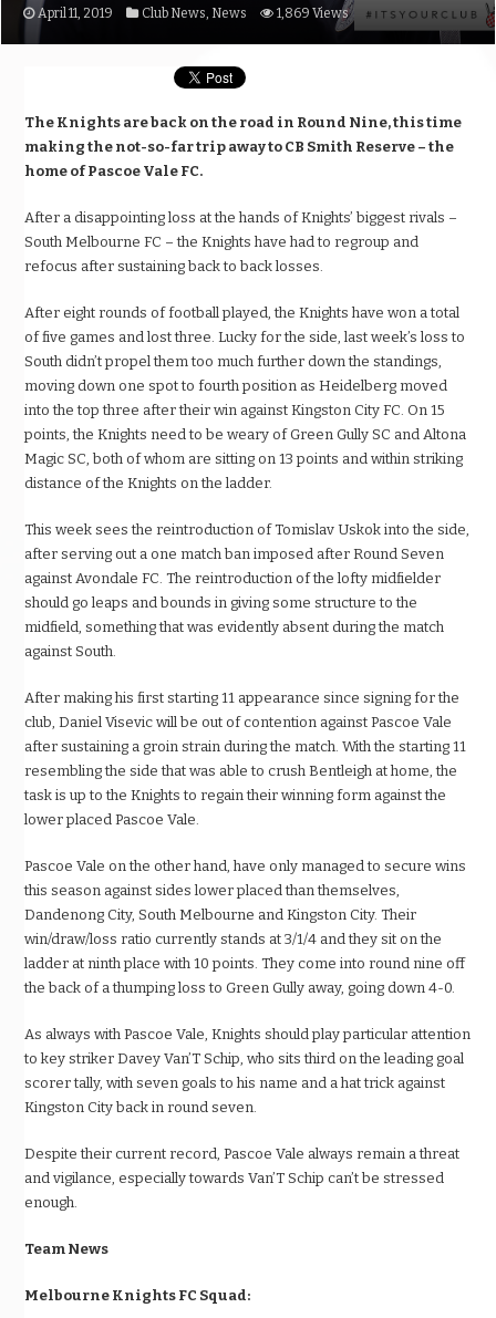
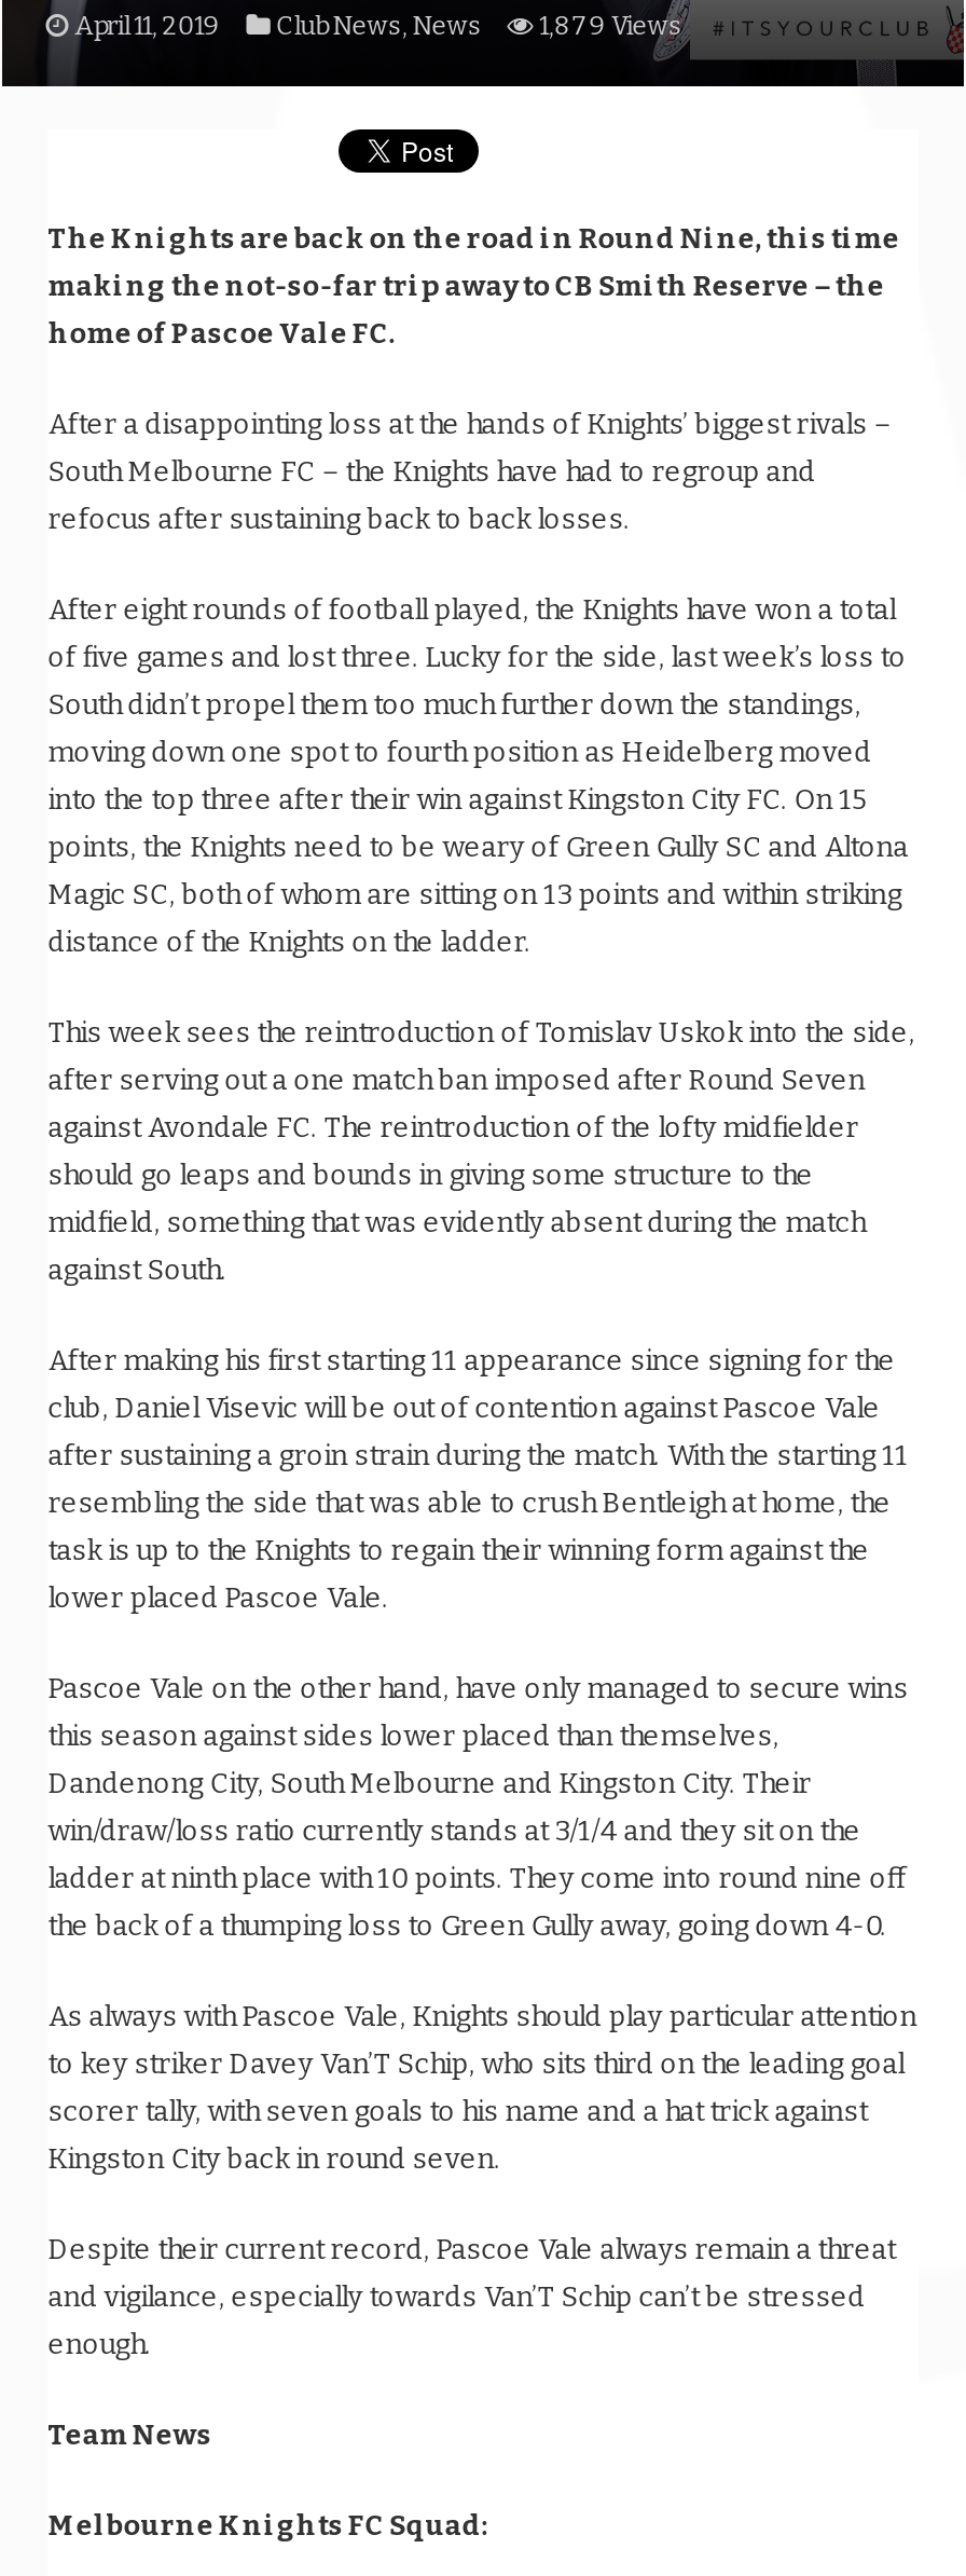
[277,6,349,21] 1,869 Views -> [539,12,682,42] 1,879 Views

